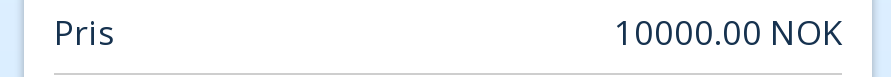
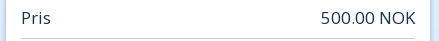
[614,9,842,55] 10000.00 NOK -> [321,6,415,29] 500.00 NOK

